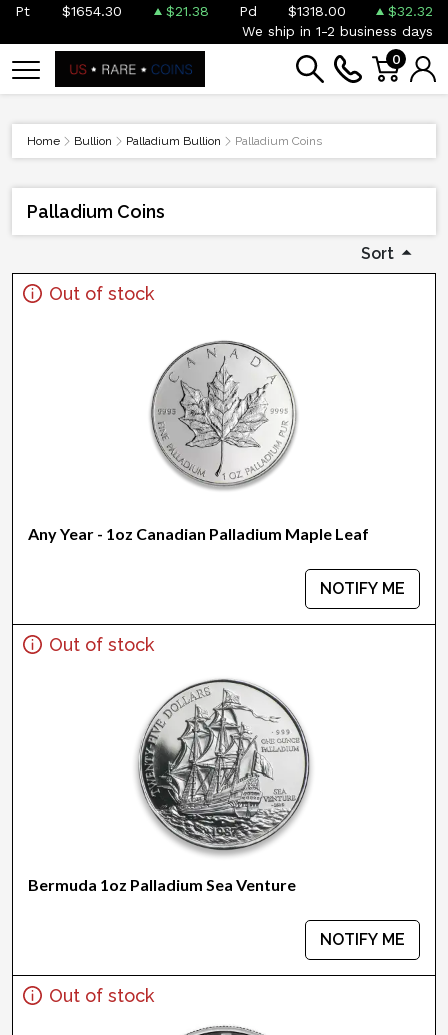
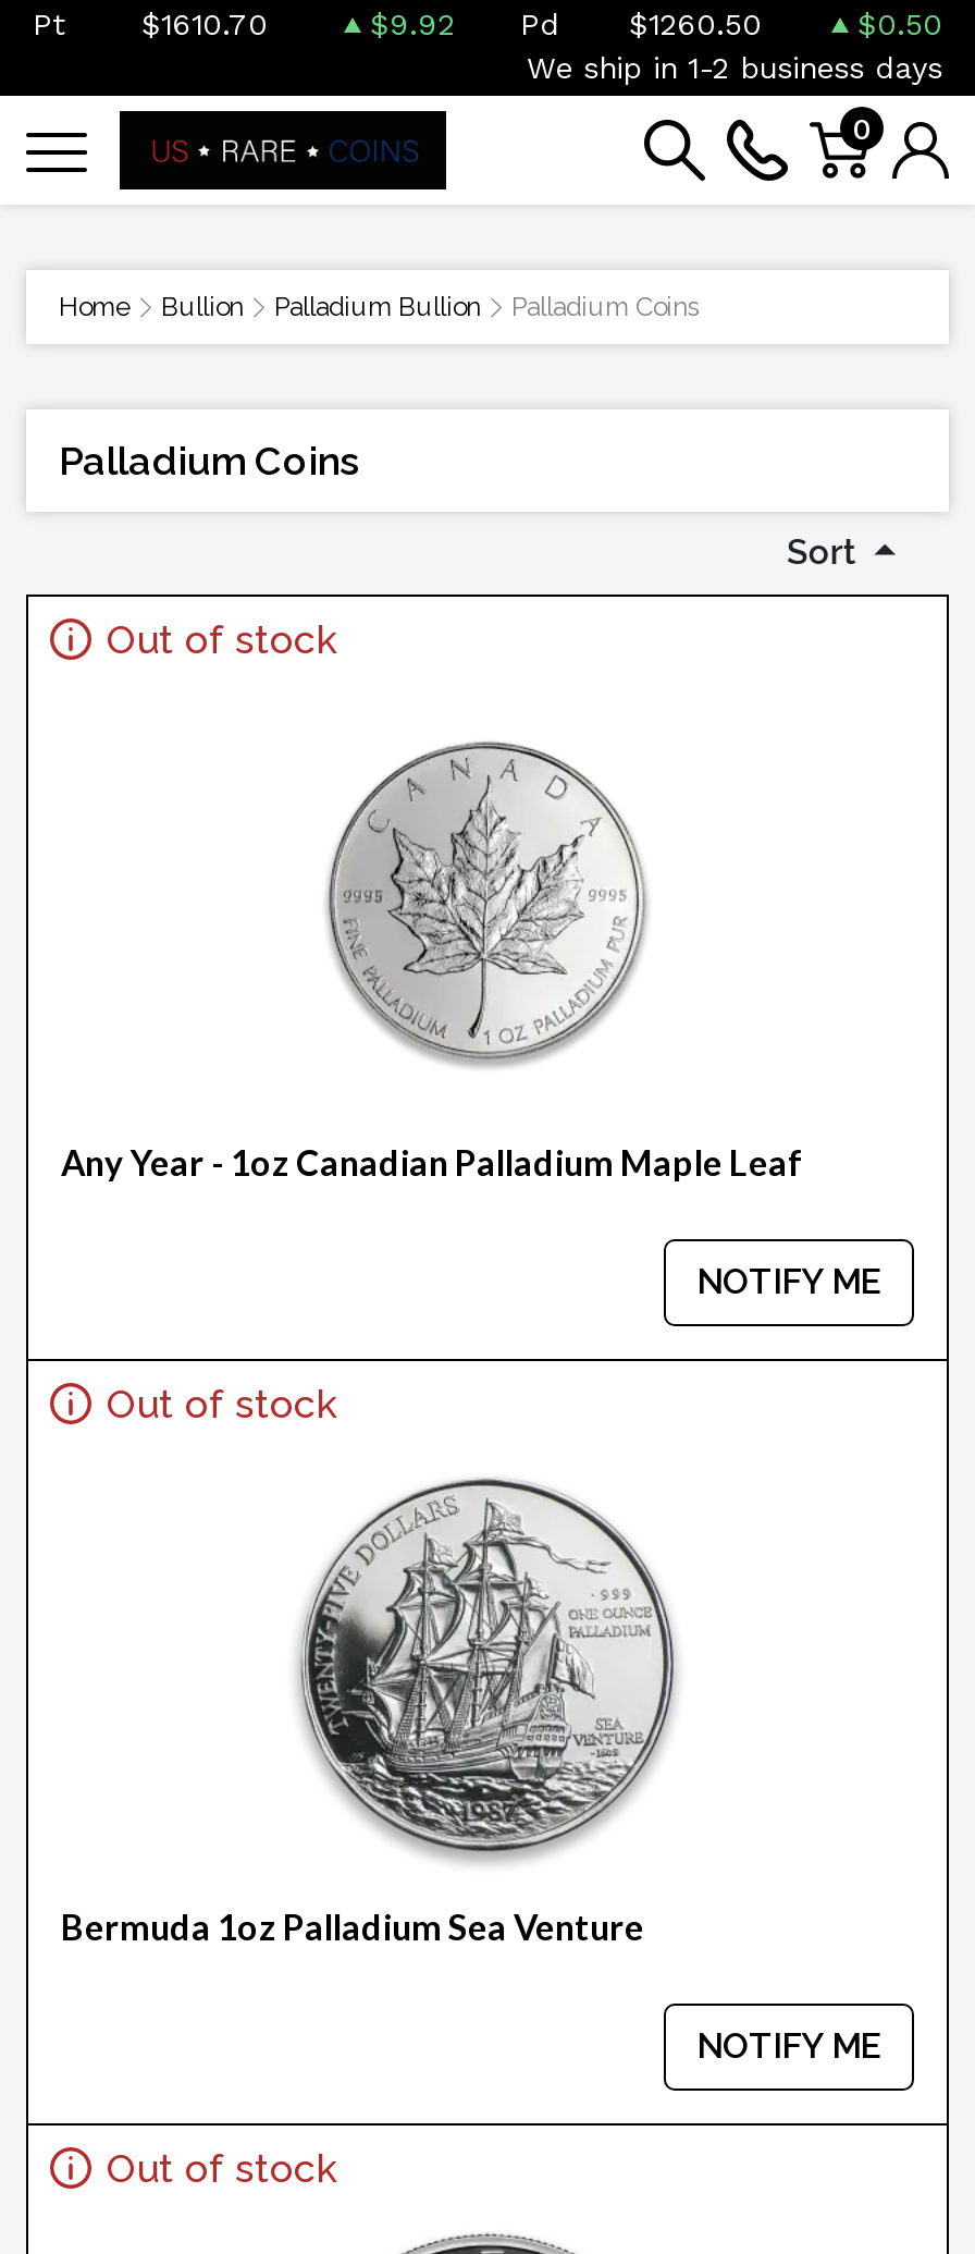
[62,3,122,19] $1654.30 -> [141,7,268,41] $1610.70
[166,3,209,19] $21.38 -> [370,7,455,41] $9.92
[287,3,345,19] $1318.00 -> [629,7,762,41] $1260.50
[388,3,433,19] $32.32 -> [857,7,942,41] $0.50

